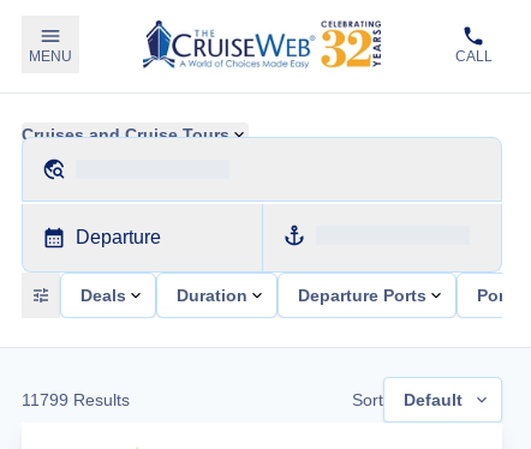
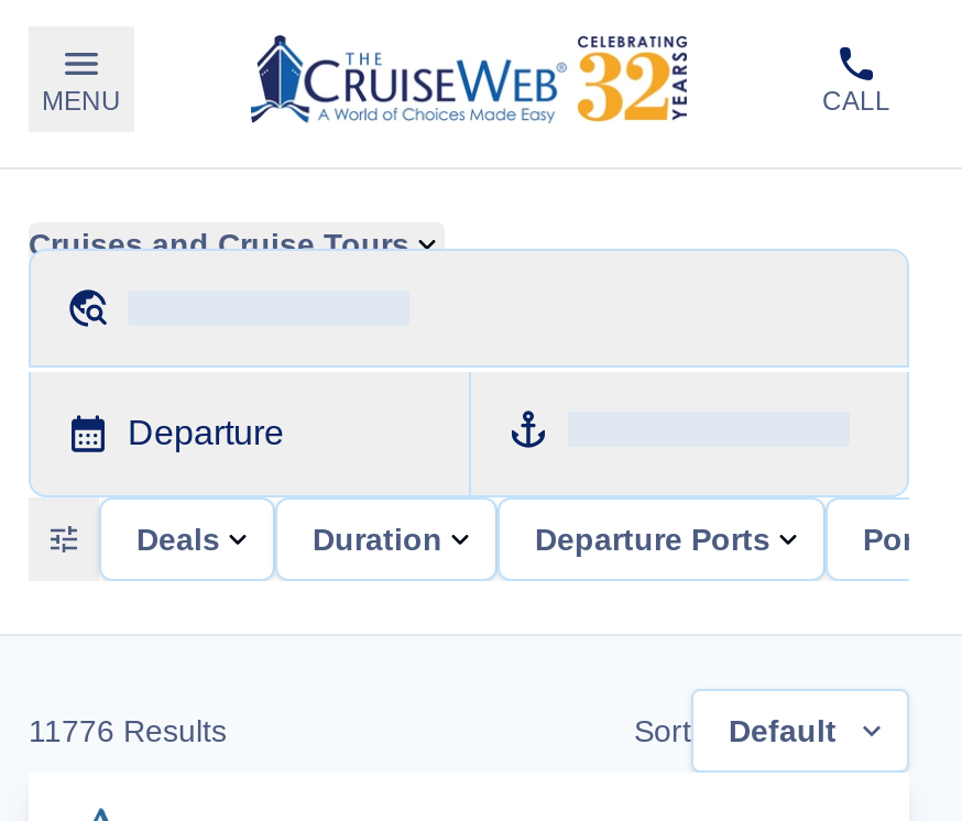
[22,390,130,409] 11799 Results -> [29,713,227,748] 11776 Results

